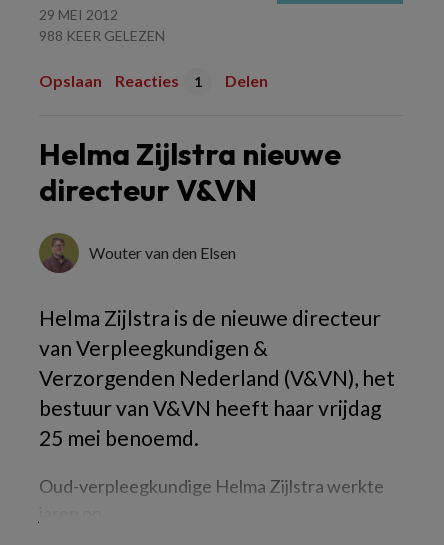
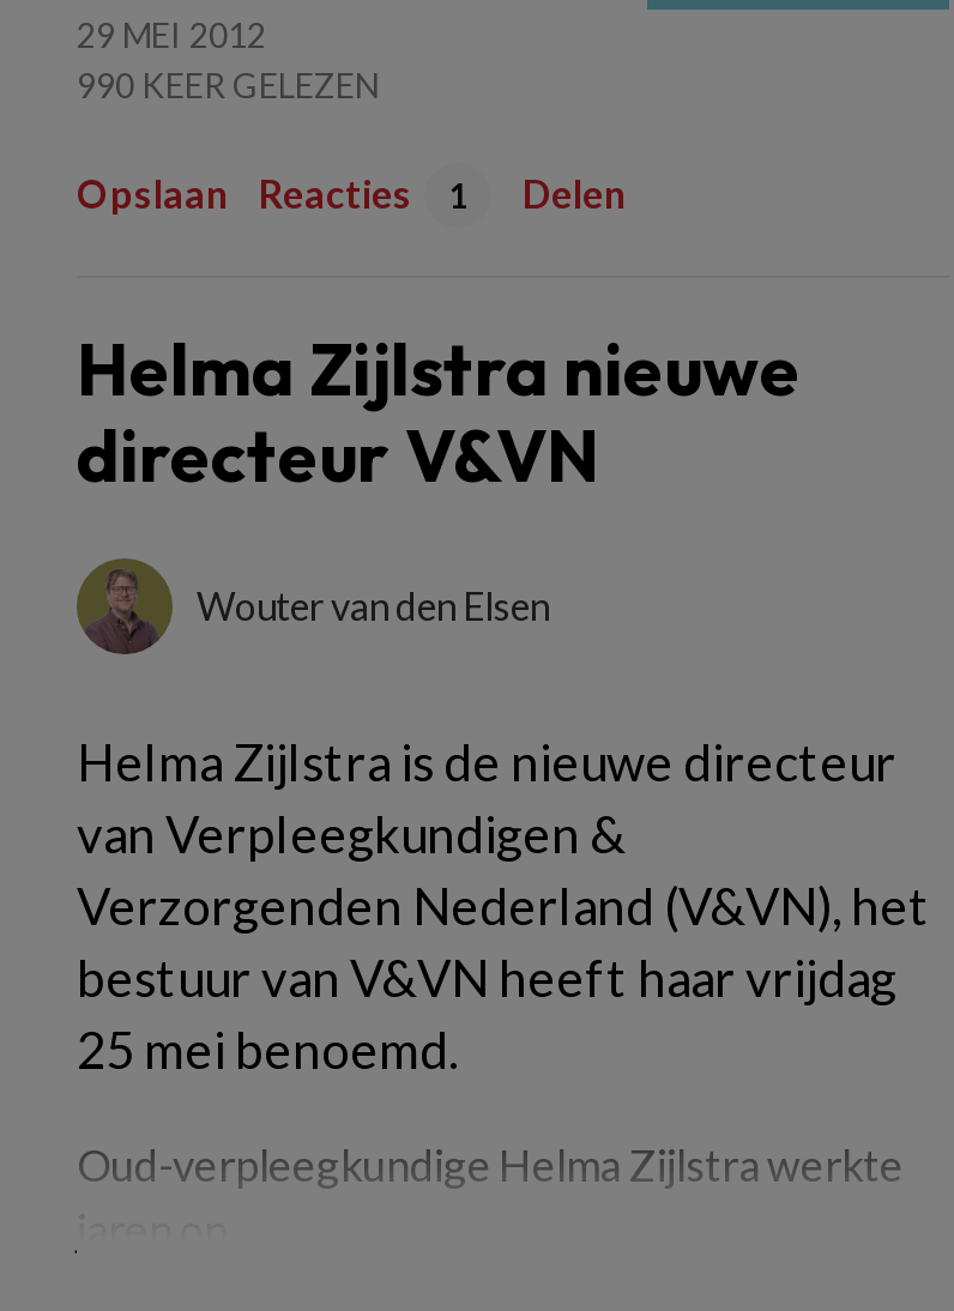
[39,27,165,44] 988 KEER GELEZEN -> [77,65,379,105] 990 KEER GELEZEN

